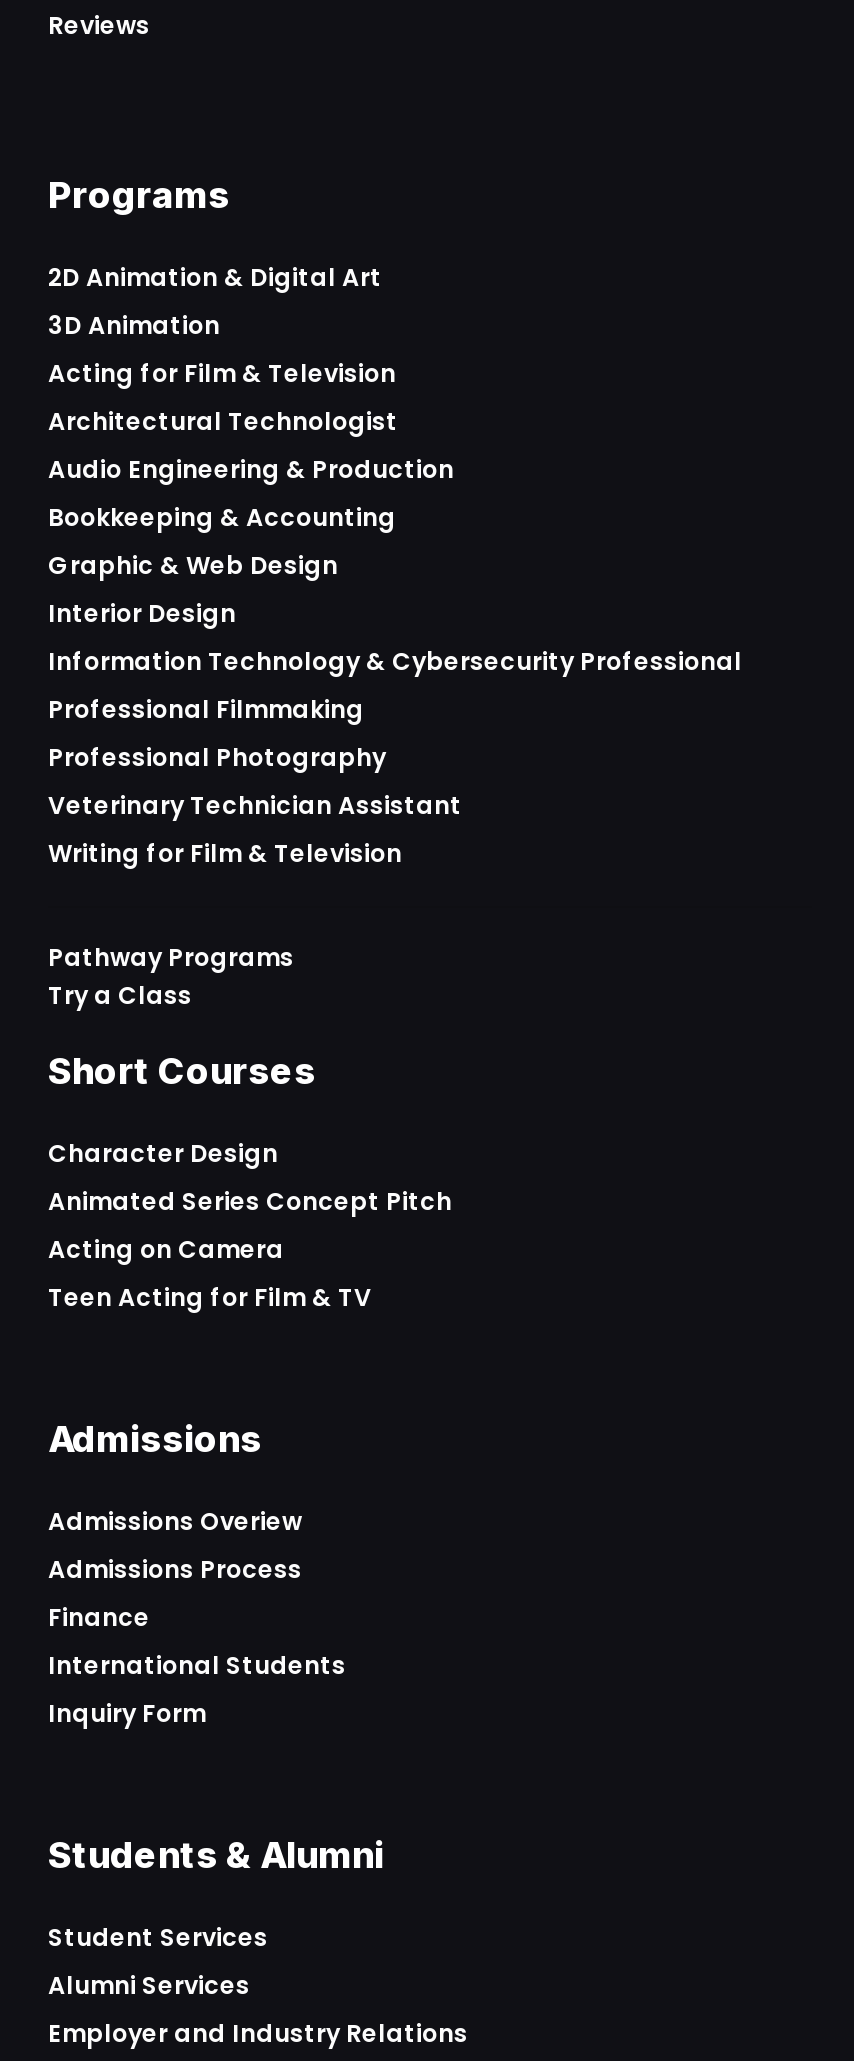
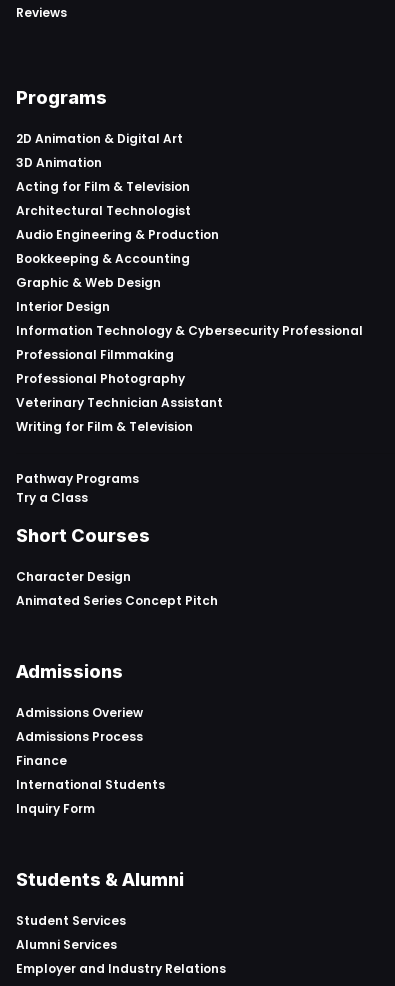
[48,1232,372,1314] Acting on Camera | Teen Acting for Film & TV -> none

